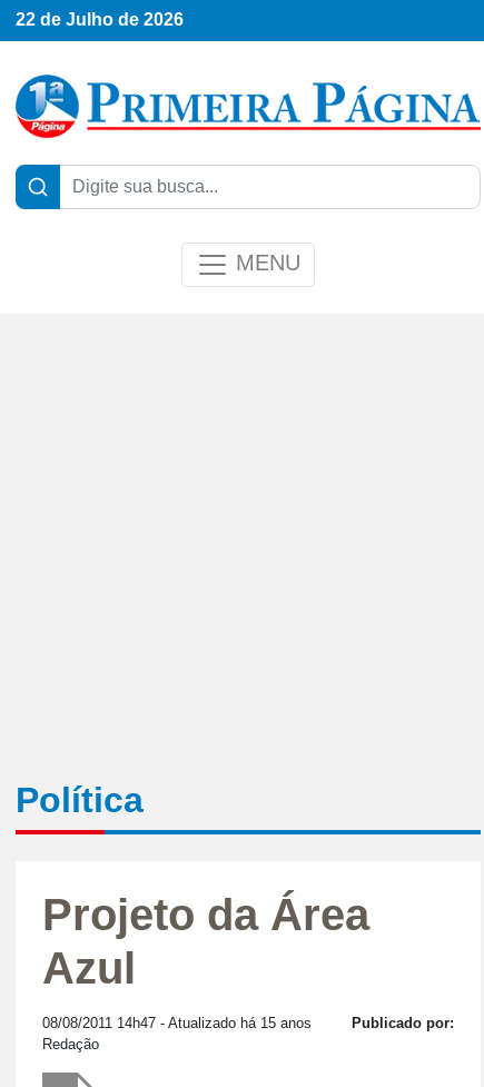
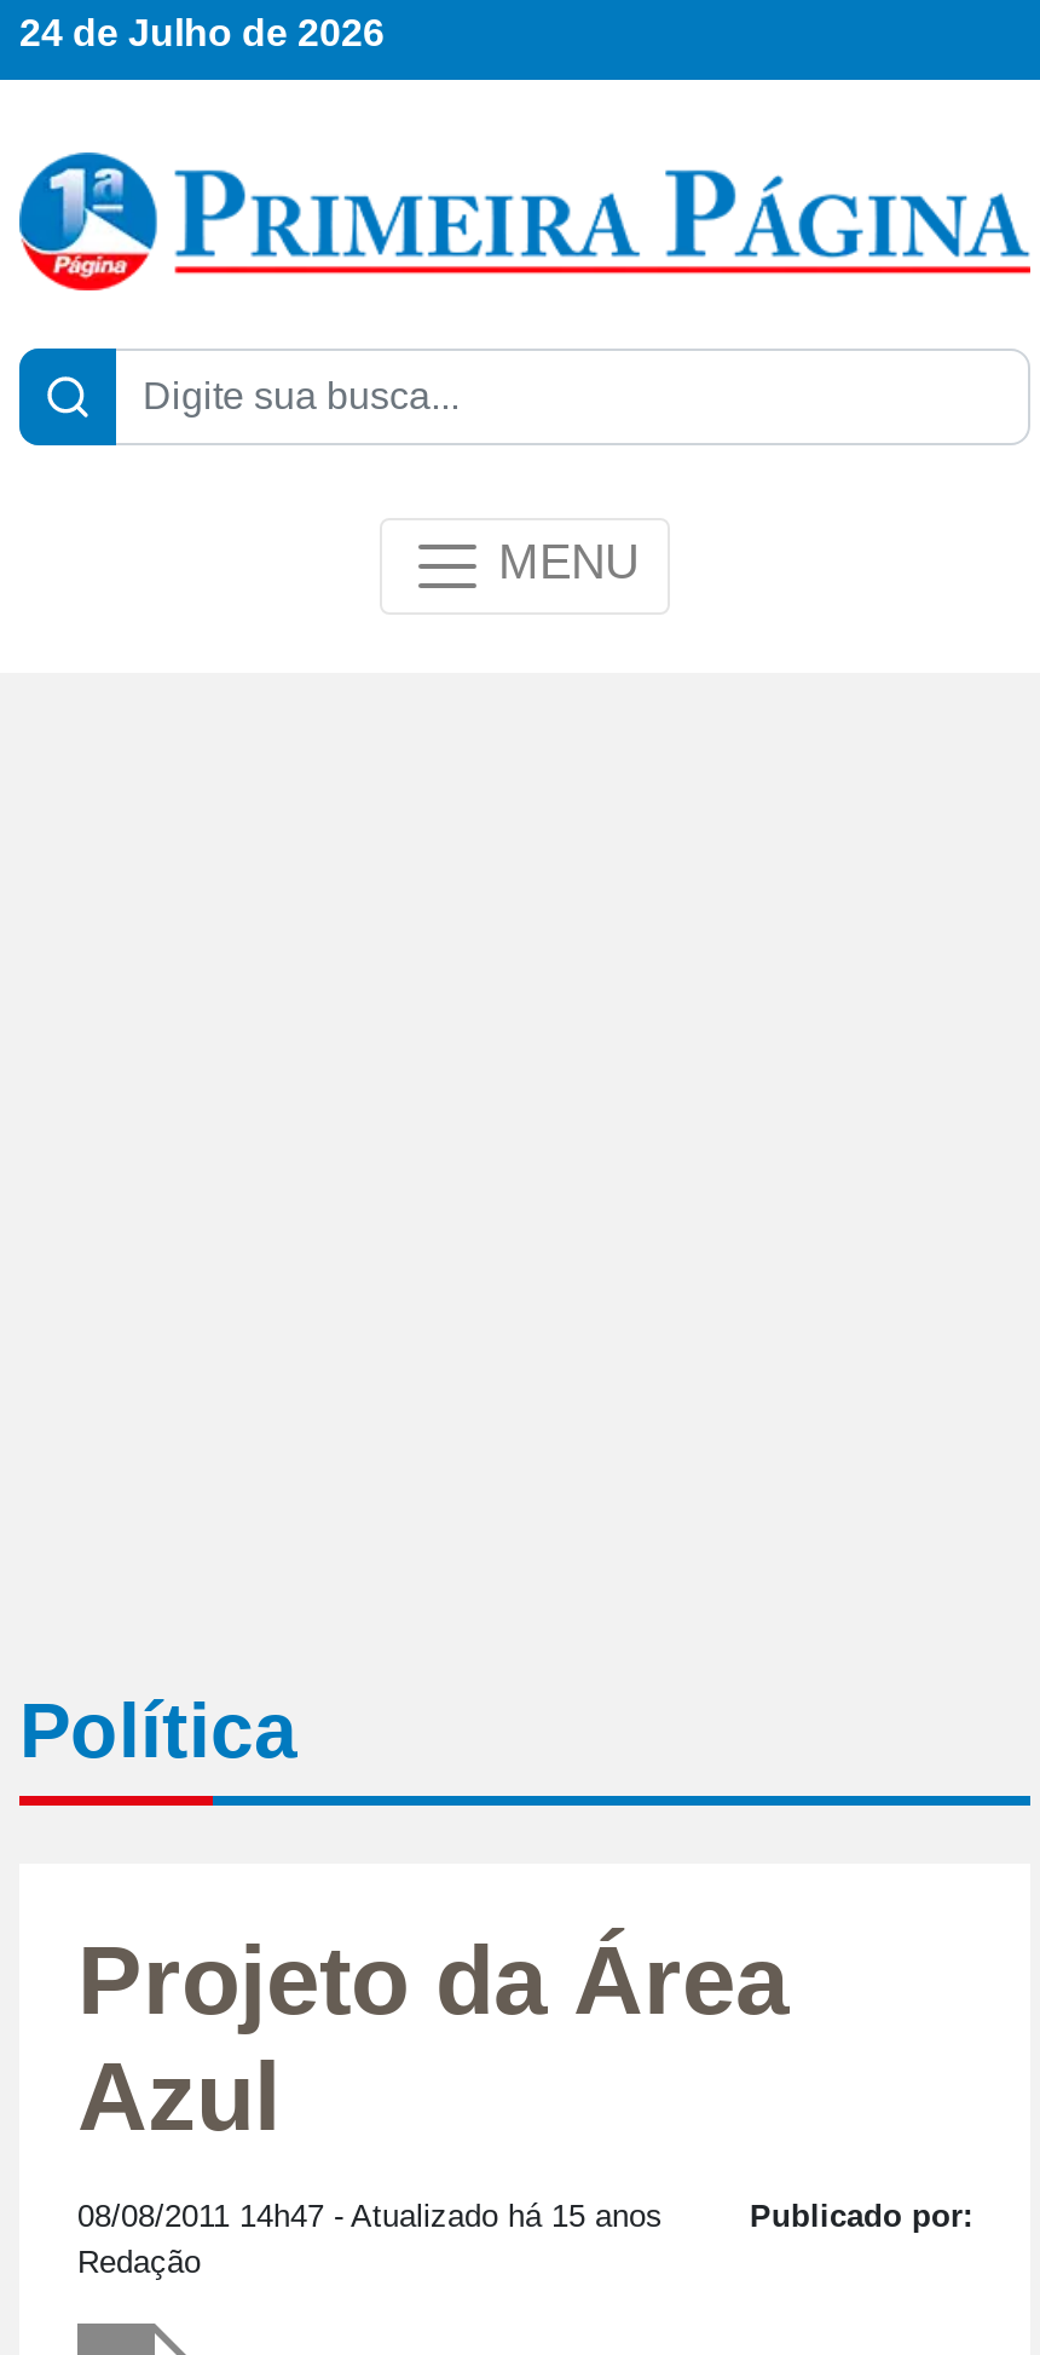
[16,10,184,29] 22 de Julho de 2026 -> [19,13,385,54] 24 de Julho de 2026

